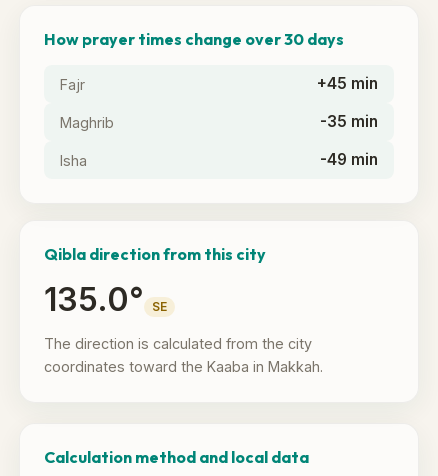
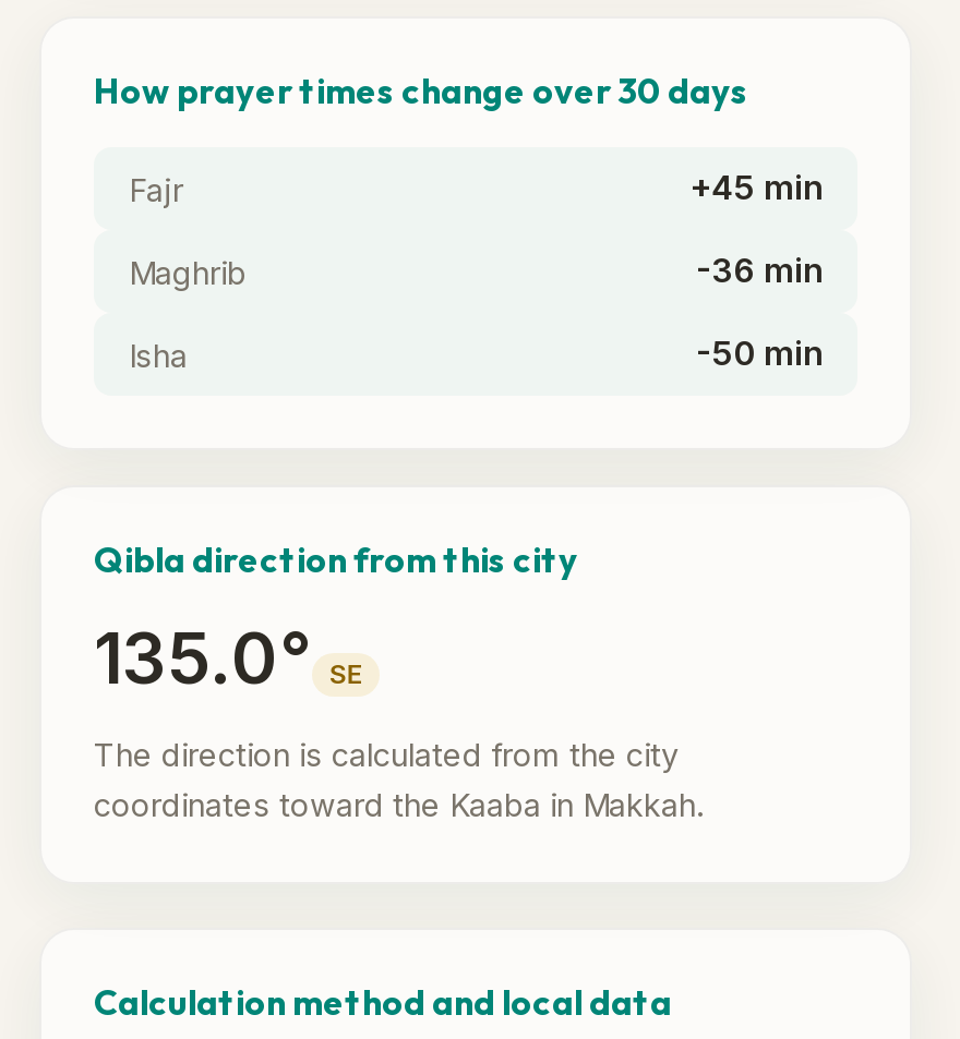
[320,112,378,131] -35 min -> [696,250,823,291] -36 min
[320,150,378,169] -49 min -> [696,333,823,374] -50 min

